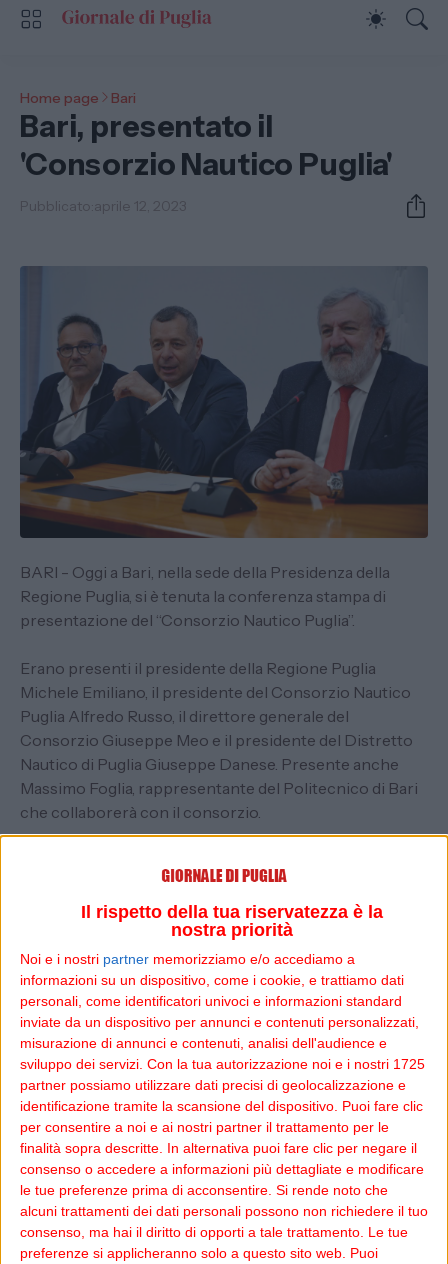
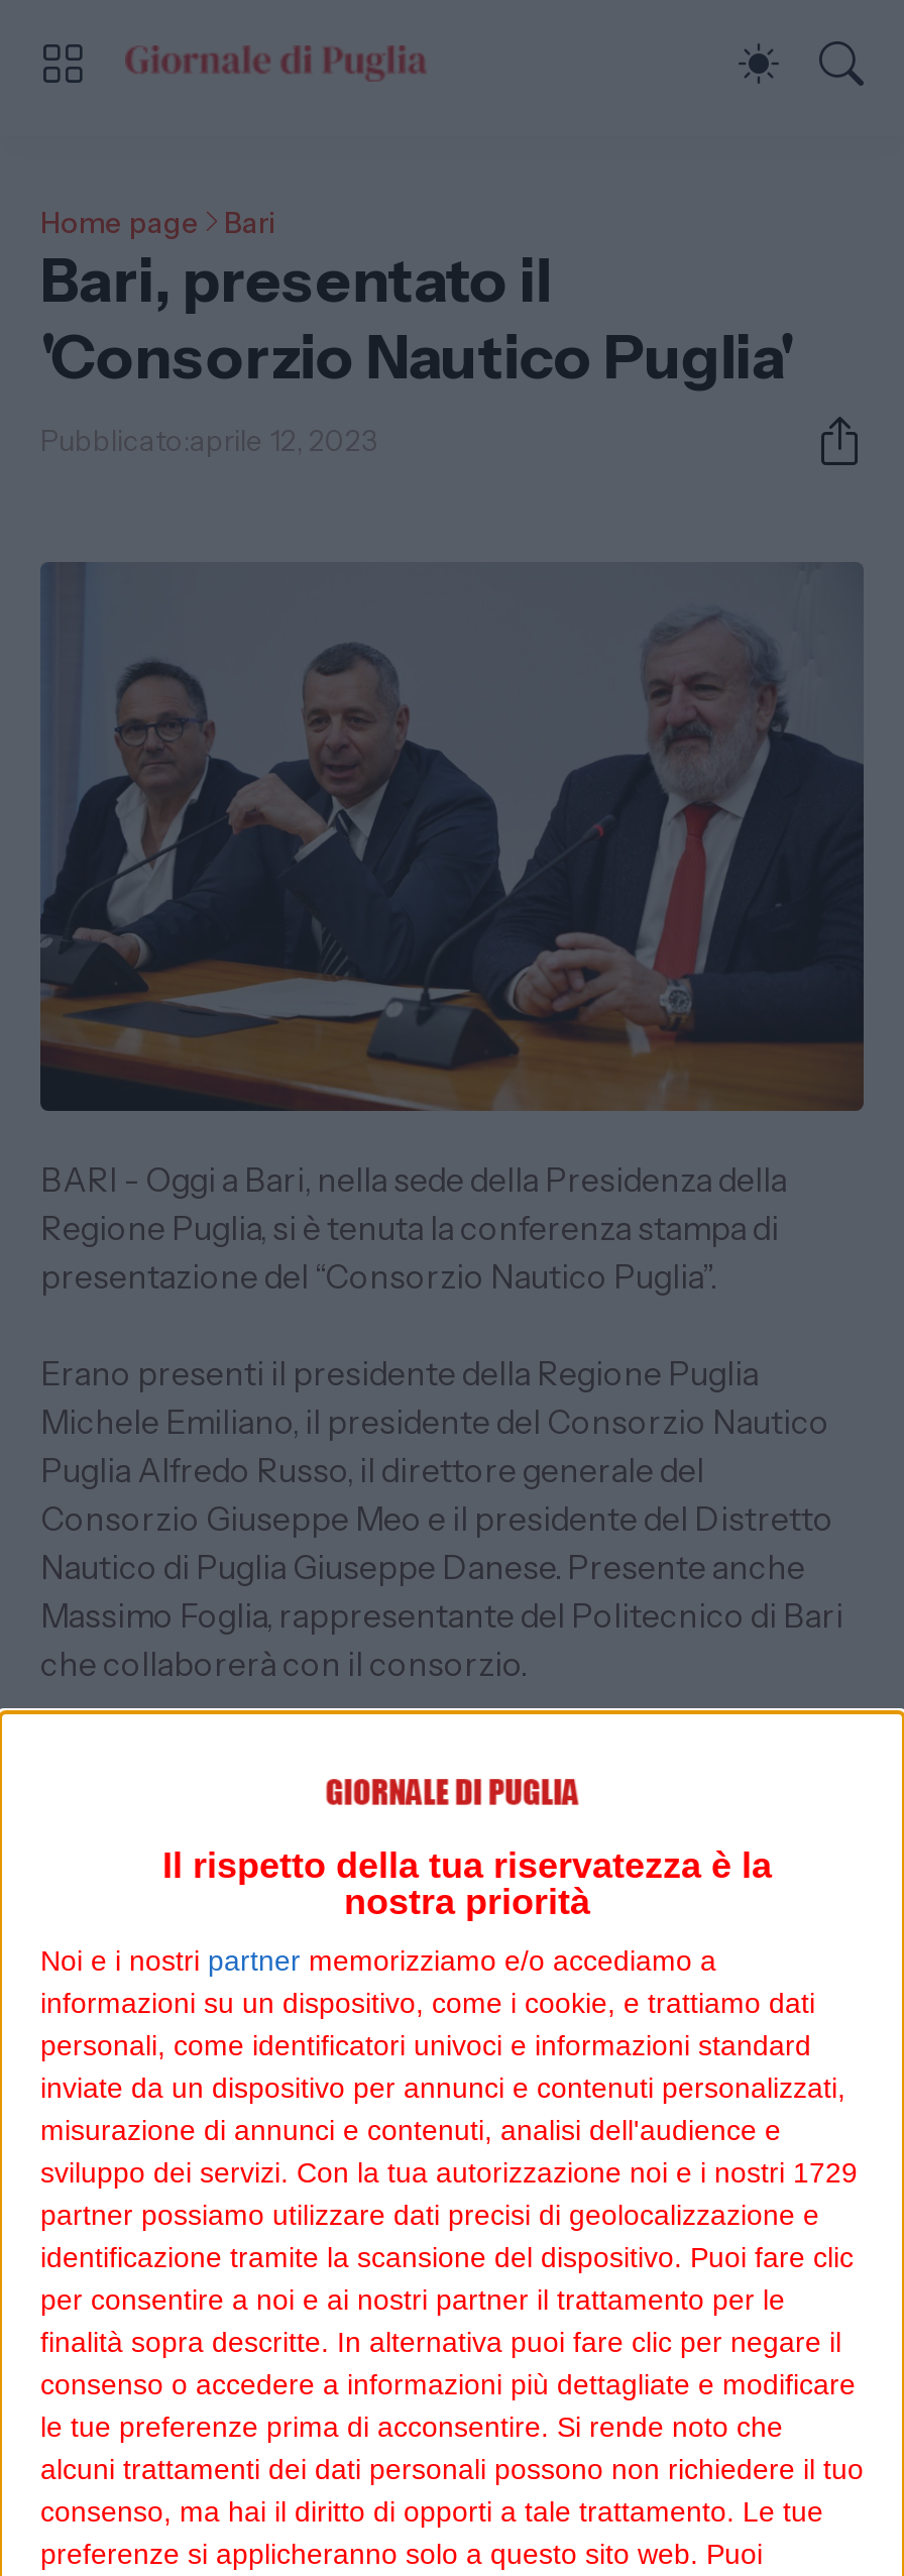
[20,1056,425,1072] sviluppo dei servizi. Con la tua autorizzazione noi e i nostri 1725 -> [40,2156,858,2189] sviluppo dei servizi. Con la tua autorizzazione noi e i nostri 1729

